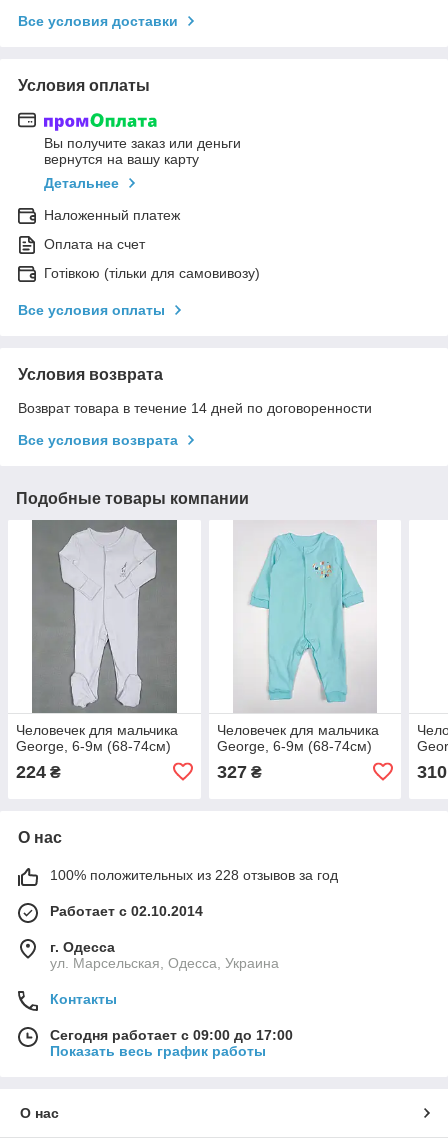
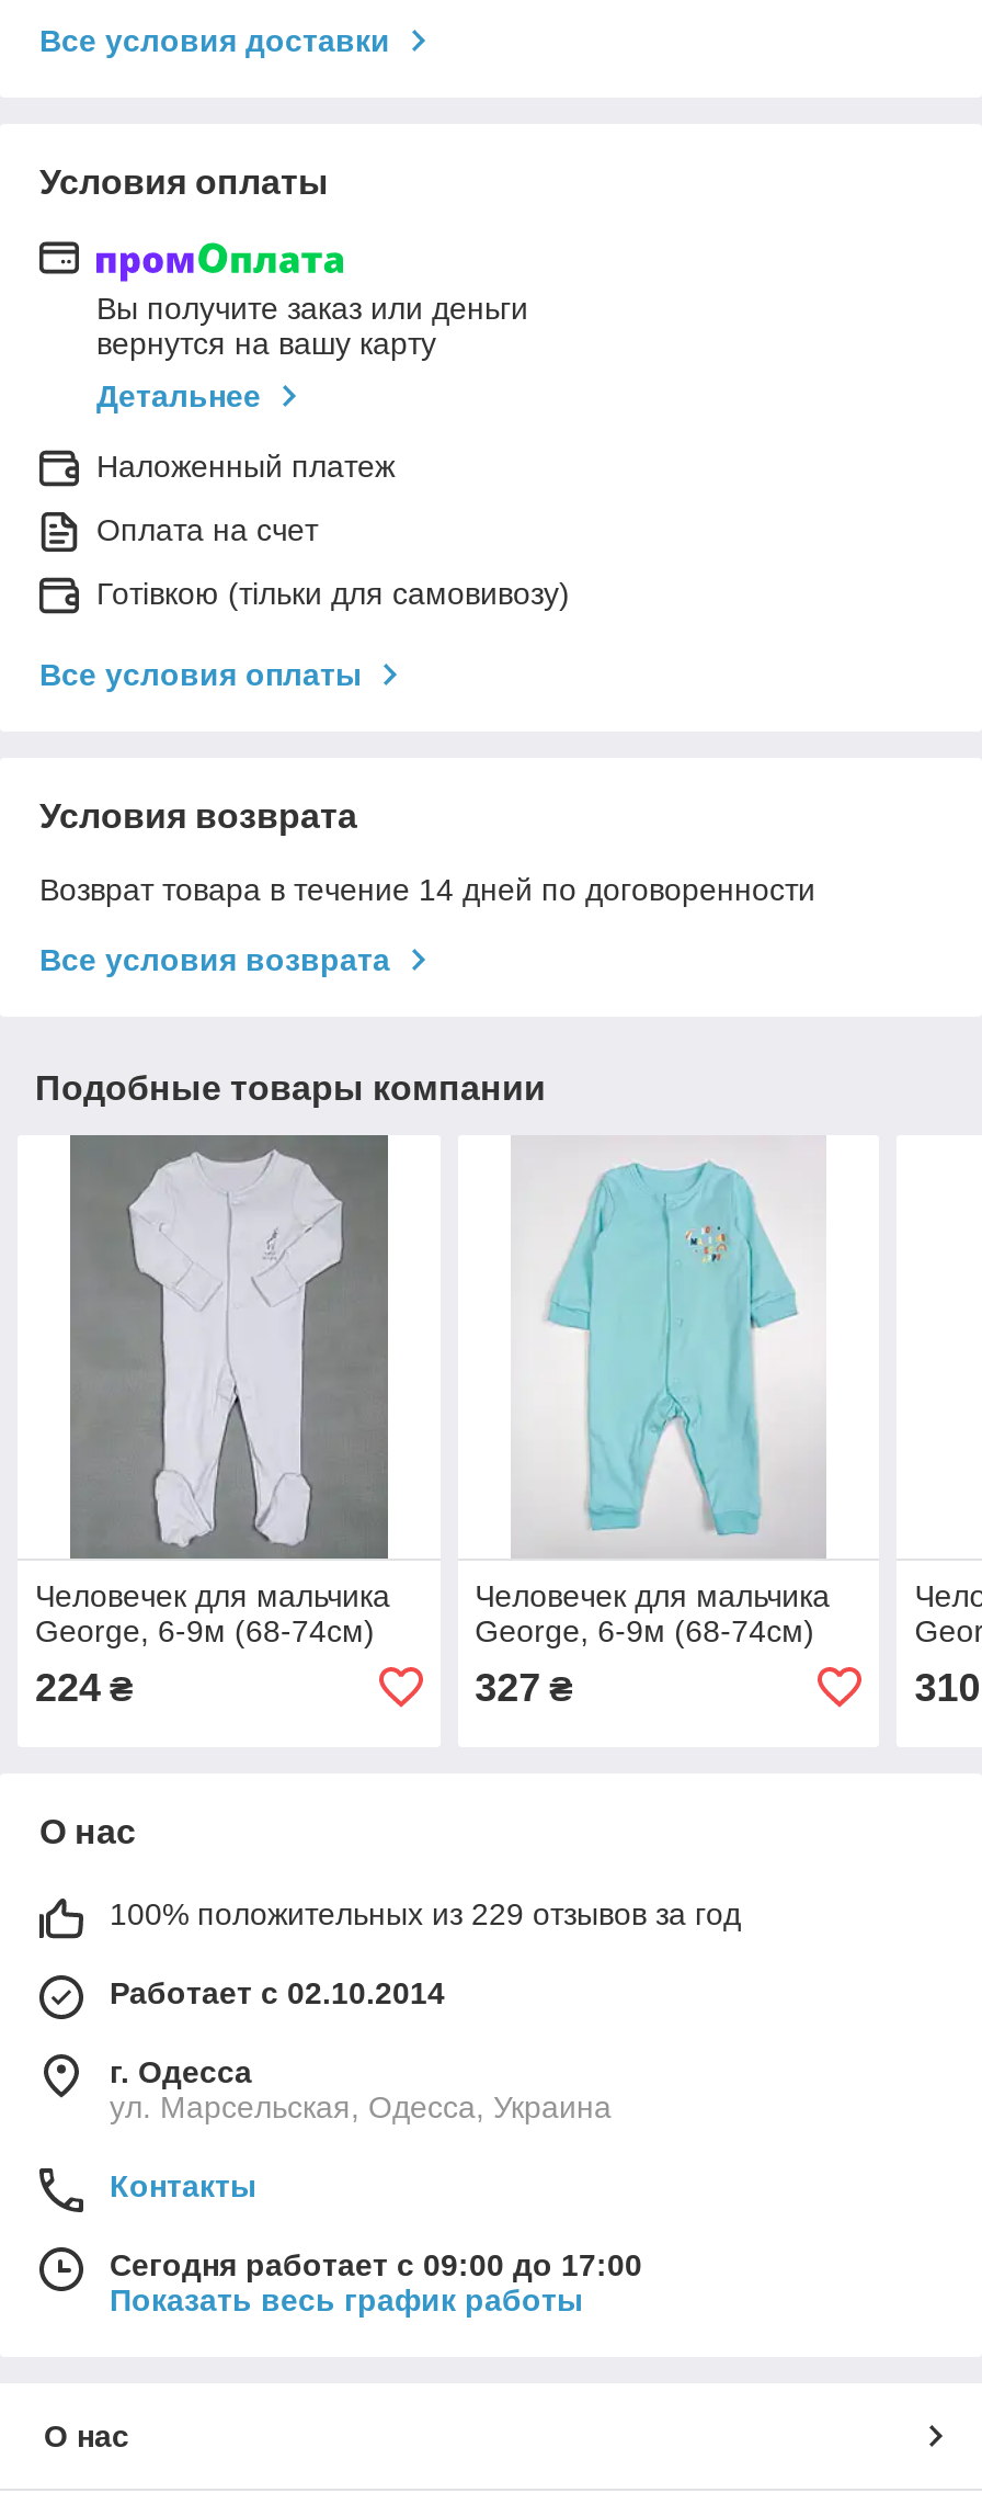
[50,867,338,883] 100% положительных из 228 отзывов за год -> [110,1896,741,1931] 100% положительных из 229 отзывов за год

